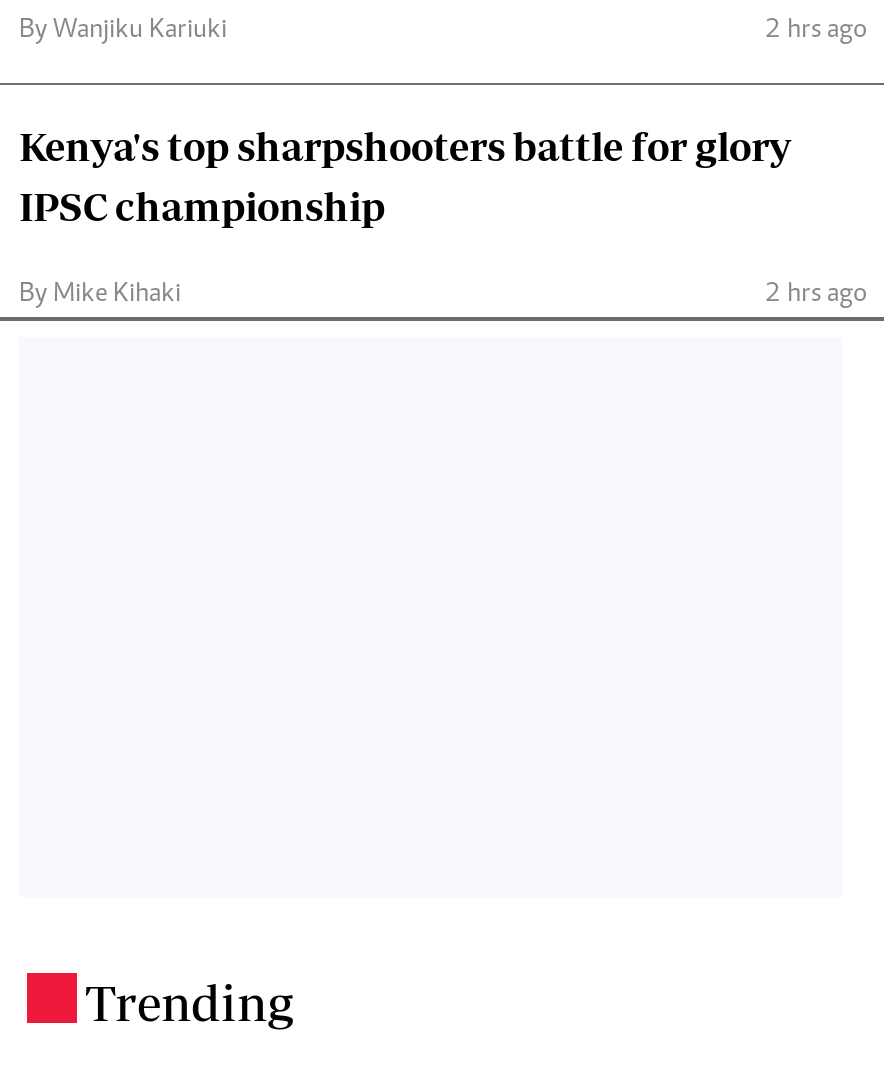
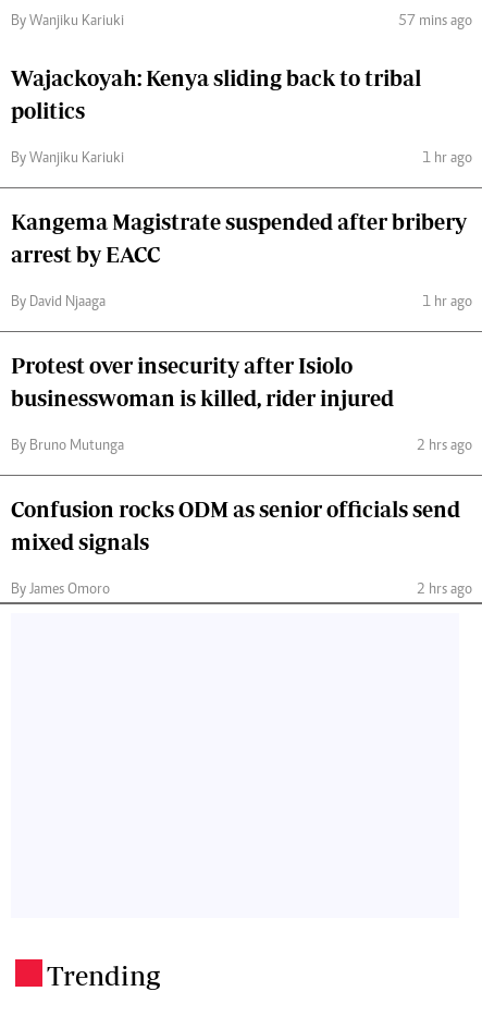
none -> [11,14,472,454] 57 mins ago | Wajackoyah: Kenya sliding back to tribal | politics | By Wanjiku Kariuki | 1 hr ago | Kangema Magistrate suspended after bribery | arrest by EACC | By David Njaaga | 1 hr ago | Protest over insecurity after Isiolo | businesswoman is killed, rider injured | By Bruno Mutunga
[19,123,791,229] Kenya's top sharpshooters battle for glory | IPSC championship -> [11,497,460,555] Confusion rocks ODM as senior officials send | mixed signals
[19,281,181,309] By Mike Kihaki -> [11,583,110,598] By James Omoro

